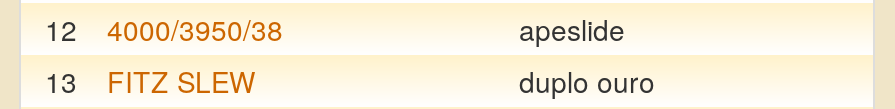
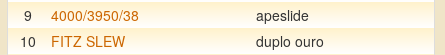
[45,9,283,49] 12 4000/3950/38 -> [24,5,139,25] 9 4000/3950/38
[45,61,255,101] 13 FITZ SLEW -> [20,31,125,51] 10 FITZ SLEW

